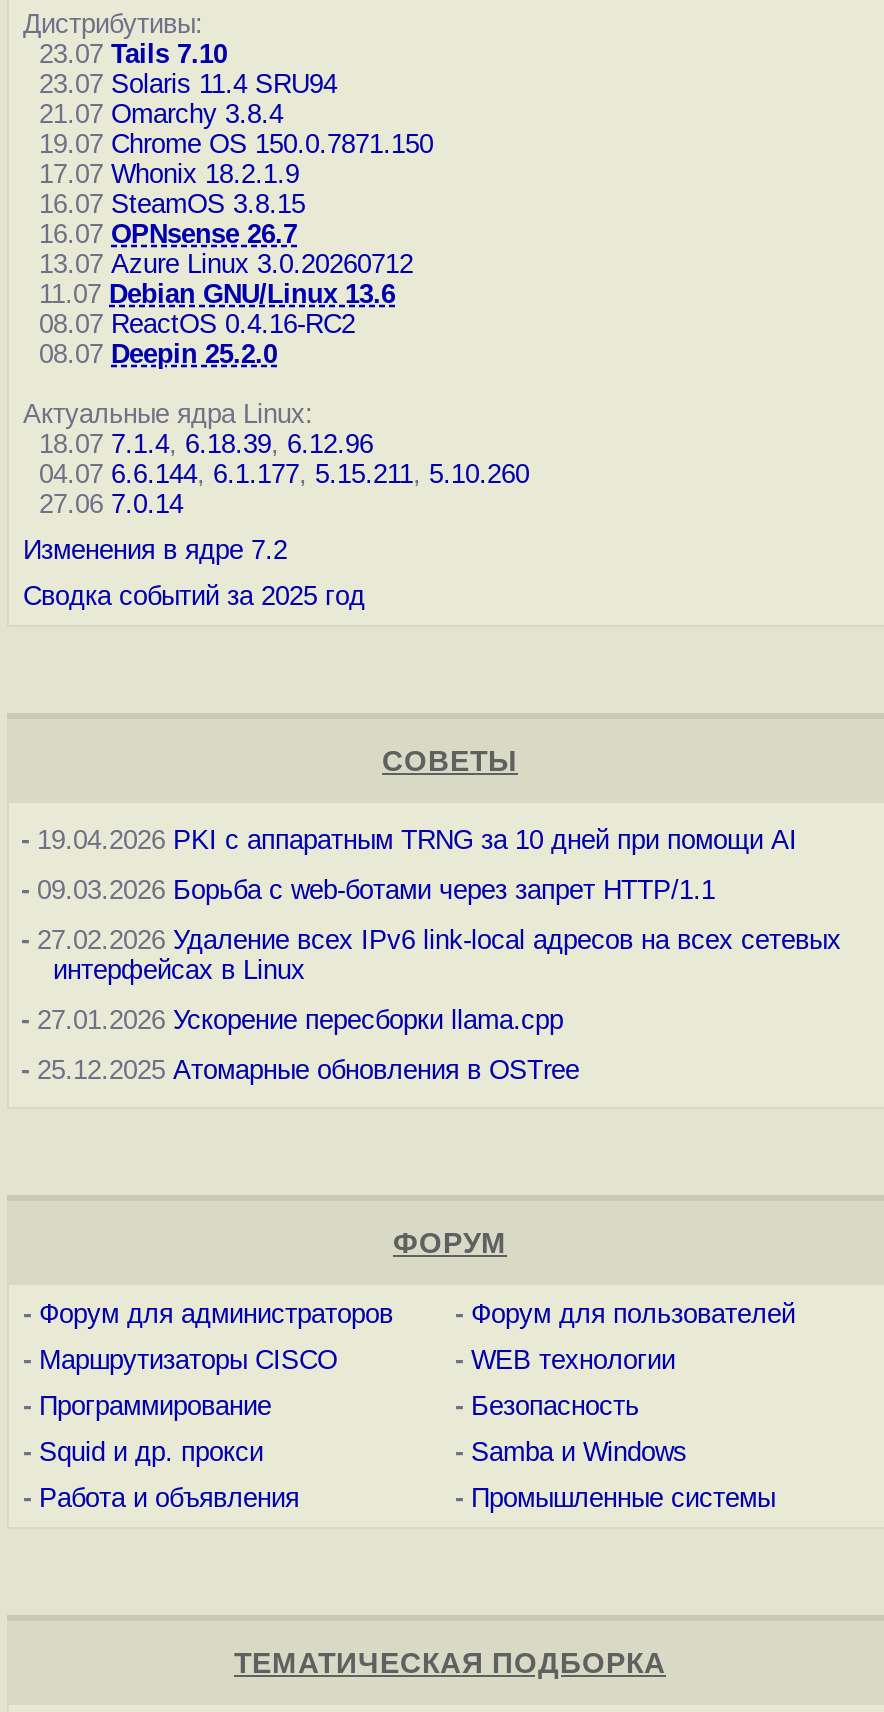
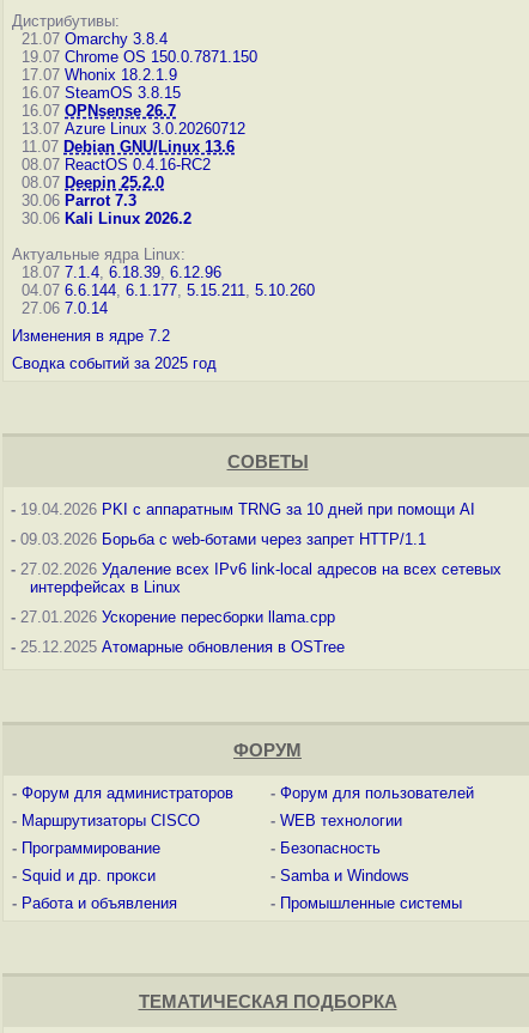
[23,39,337,99] 23.07 Tails 7.10 | 23.07 Solaris 11.4 SRU94 -> none
moved [23,99,433,369] -> [12,30,257,192]: 21.07 Omarchy 3.8.4 | 19.07 Chrome OS 150.0.7871.150 | 17.07 Whonix 18.2.1.9 | ... | 08.07 ReactOS 0.4.16-RC2 | 08.07 Deepin 25.2.0
none -> [12,192,191,227] 30.06 Parrot 7.3 | 30.06 Kali Linux 2026.2

